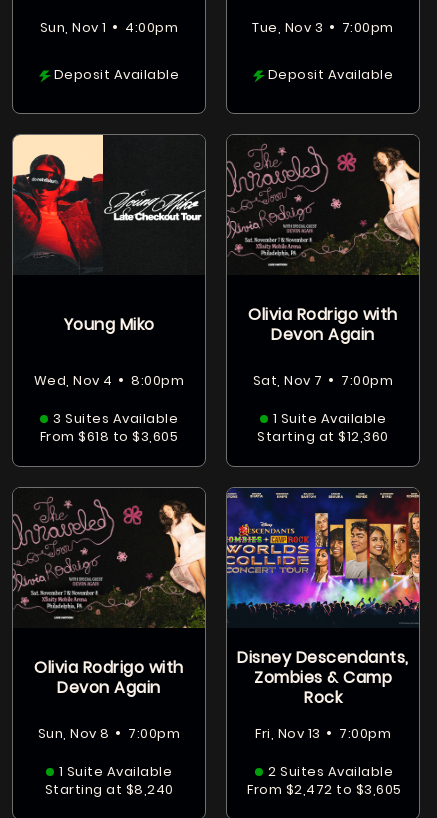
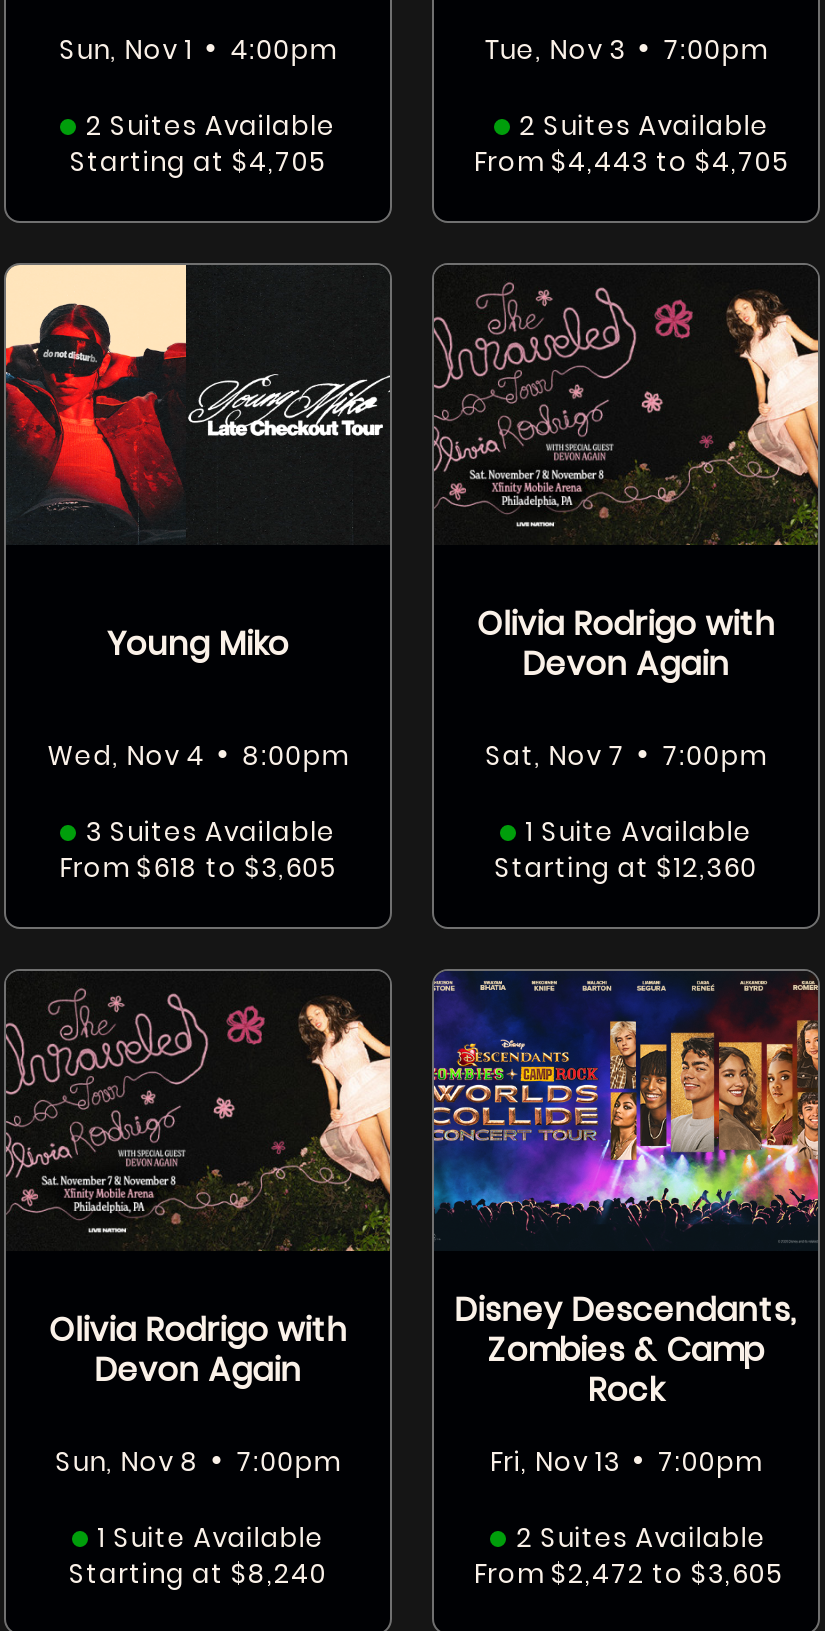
[53,65,179,84] Deposit Available -> [70,106,336,180] 2 Suites Available | Starting at $4,705
[267,65,393,84] Deposit Available -> [474,106,789,180] 2 Suites Available | From $4,443 to $4,705

